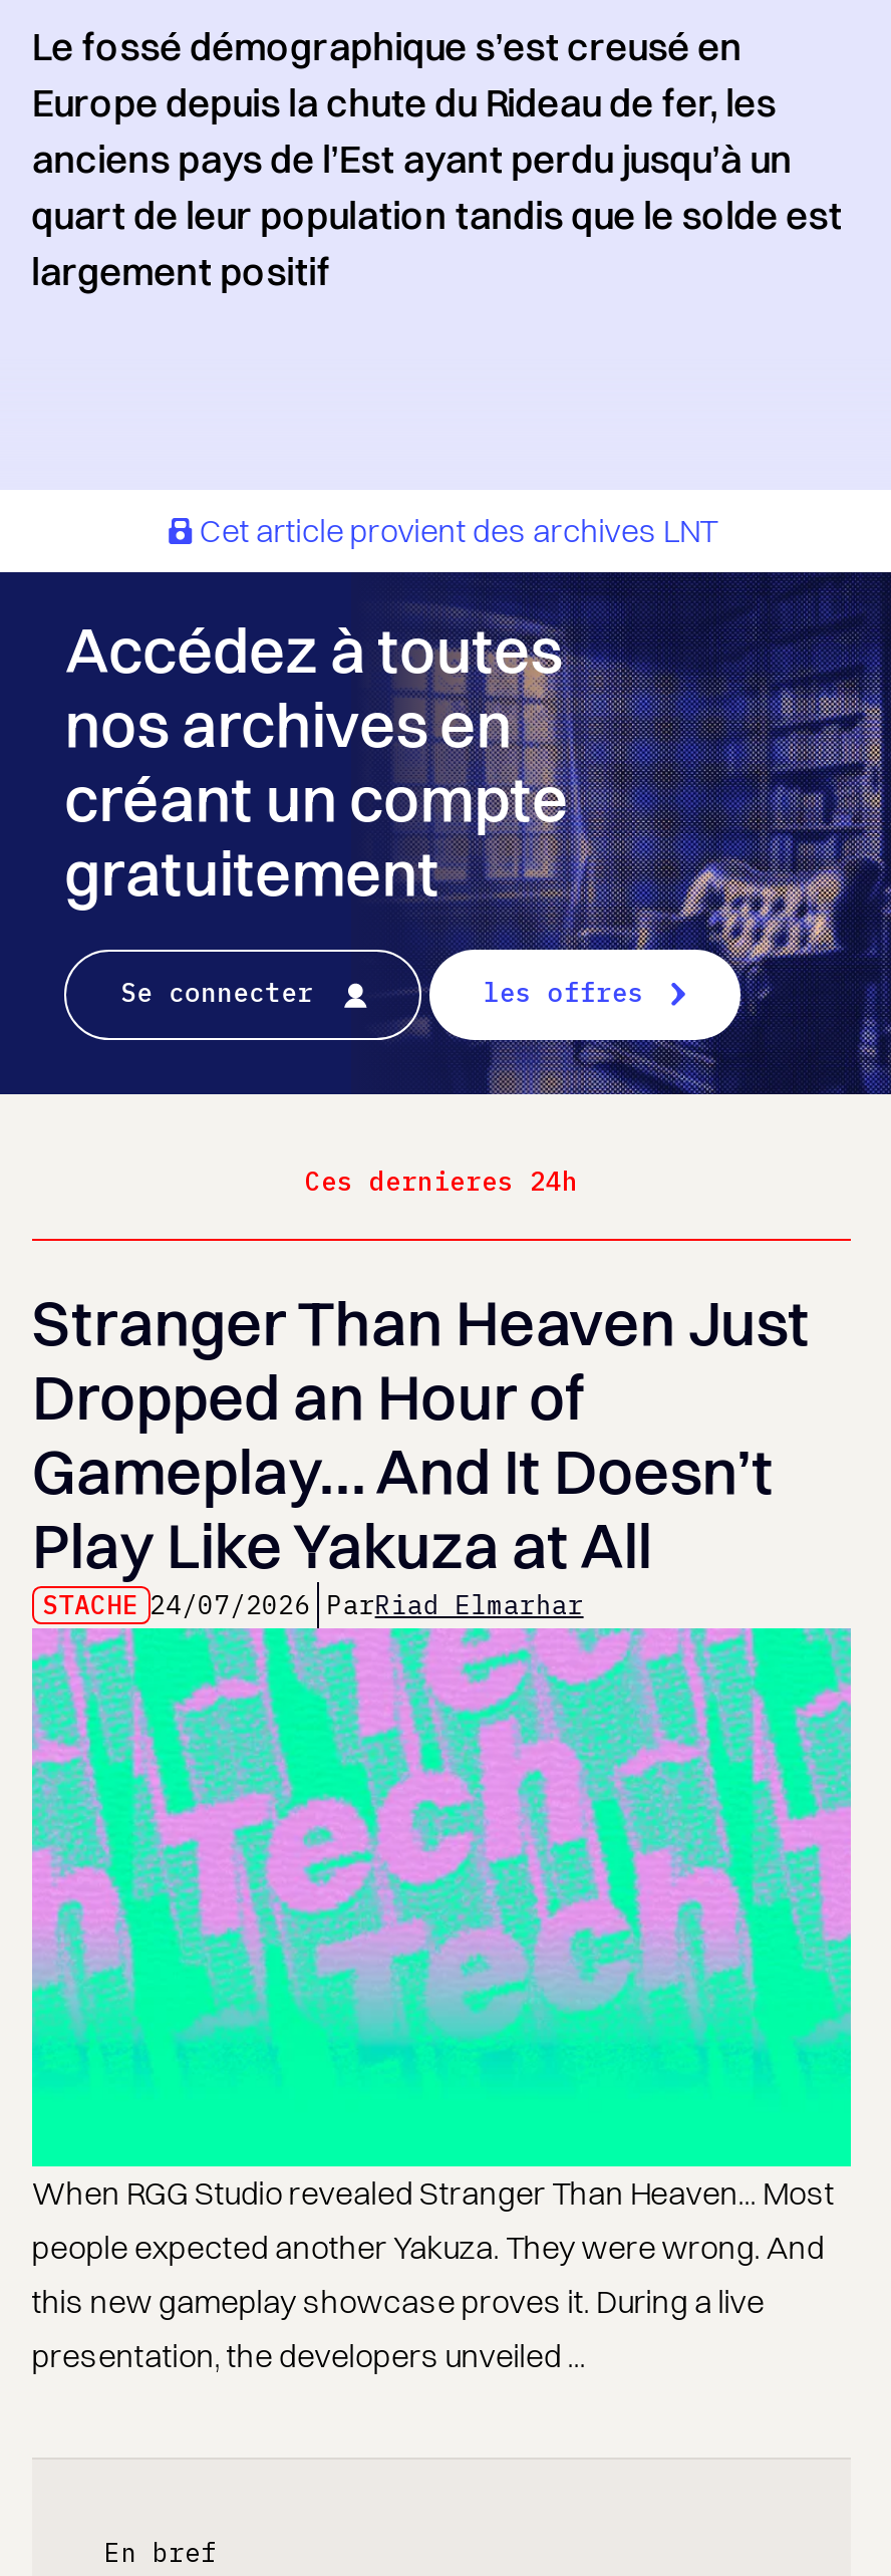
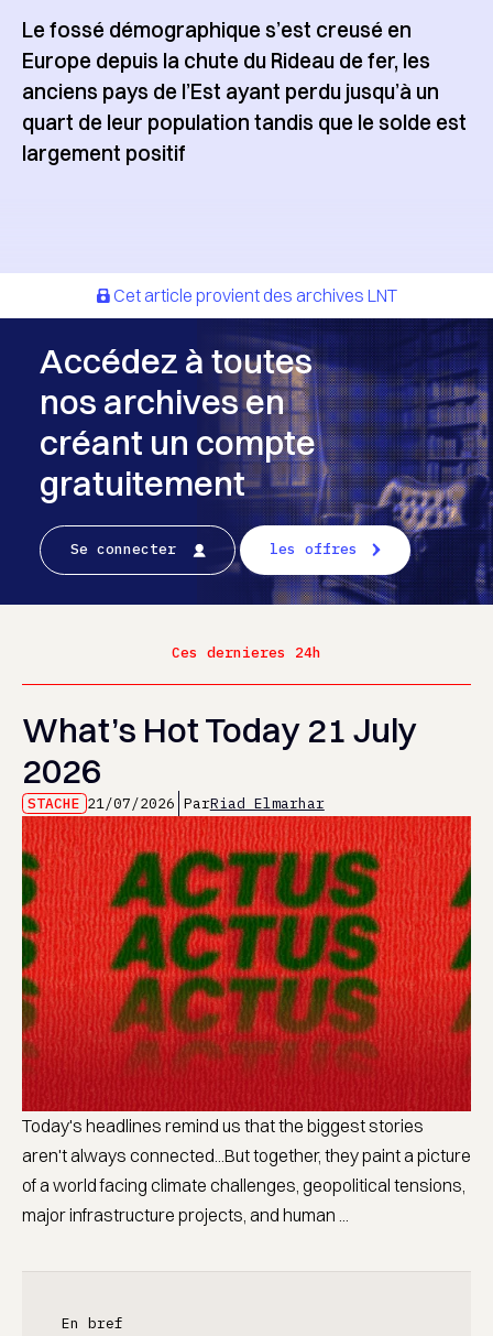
[32,1283,810,1622] Stranger Than Heaven Just | Dropped an Hour of | Gameplay… And It Doesn’t | Play Like Yakuza at All | STACHE 24/07/2026 ParRiad Elmarhar -> [22,708,417,813] What’s Hot Today 21 July | 2026 | STACHE 21/07/2026 ParRiad Elmarhar
[30,1626,853,2064] [image] -> [21,815,472,1107] [image]
[32,2173,834,2376] When RGG Studio revealed Stranger Than Heaven... Most | people expected another Yakuza. They were wrong. And | this new gameplay showcase proves it. During a live | presentation, the developers unveiled ... -> [22,1115,471,1226] Today's headlines remind us that the biggest stories | aren't always connected...But together, they paint a picture | of a world facing climate challenges, geopolitical tensions, | major infrastructure projects, and human ...

